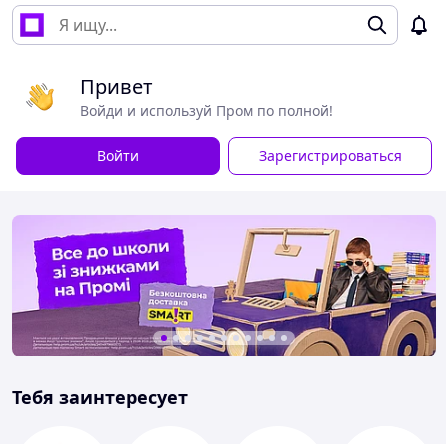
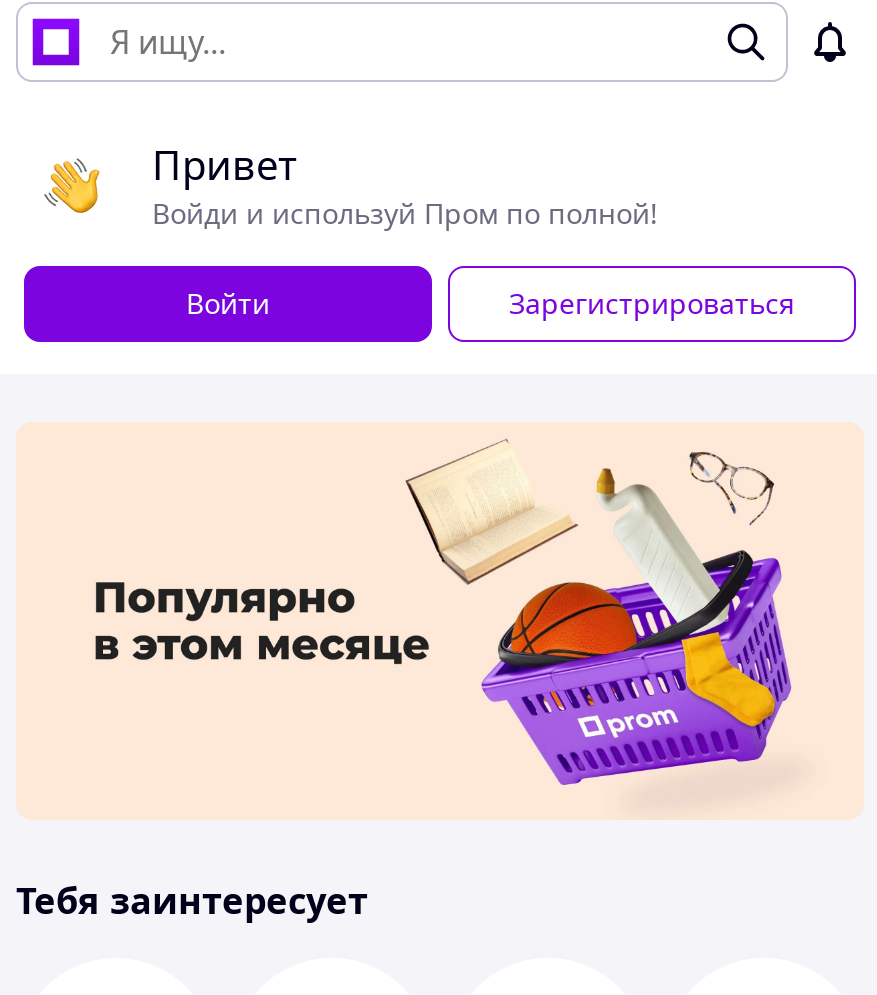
[11,215,437,357] [image] -> [18,424,862,818] [image]

